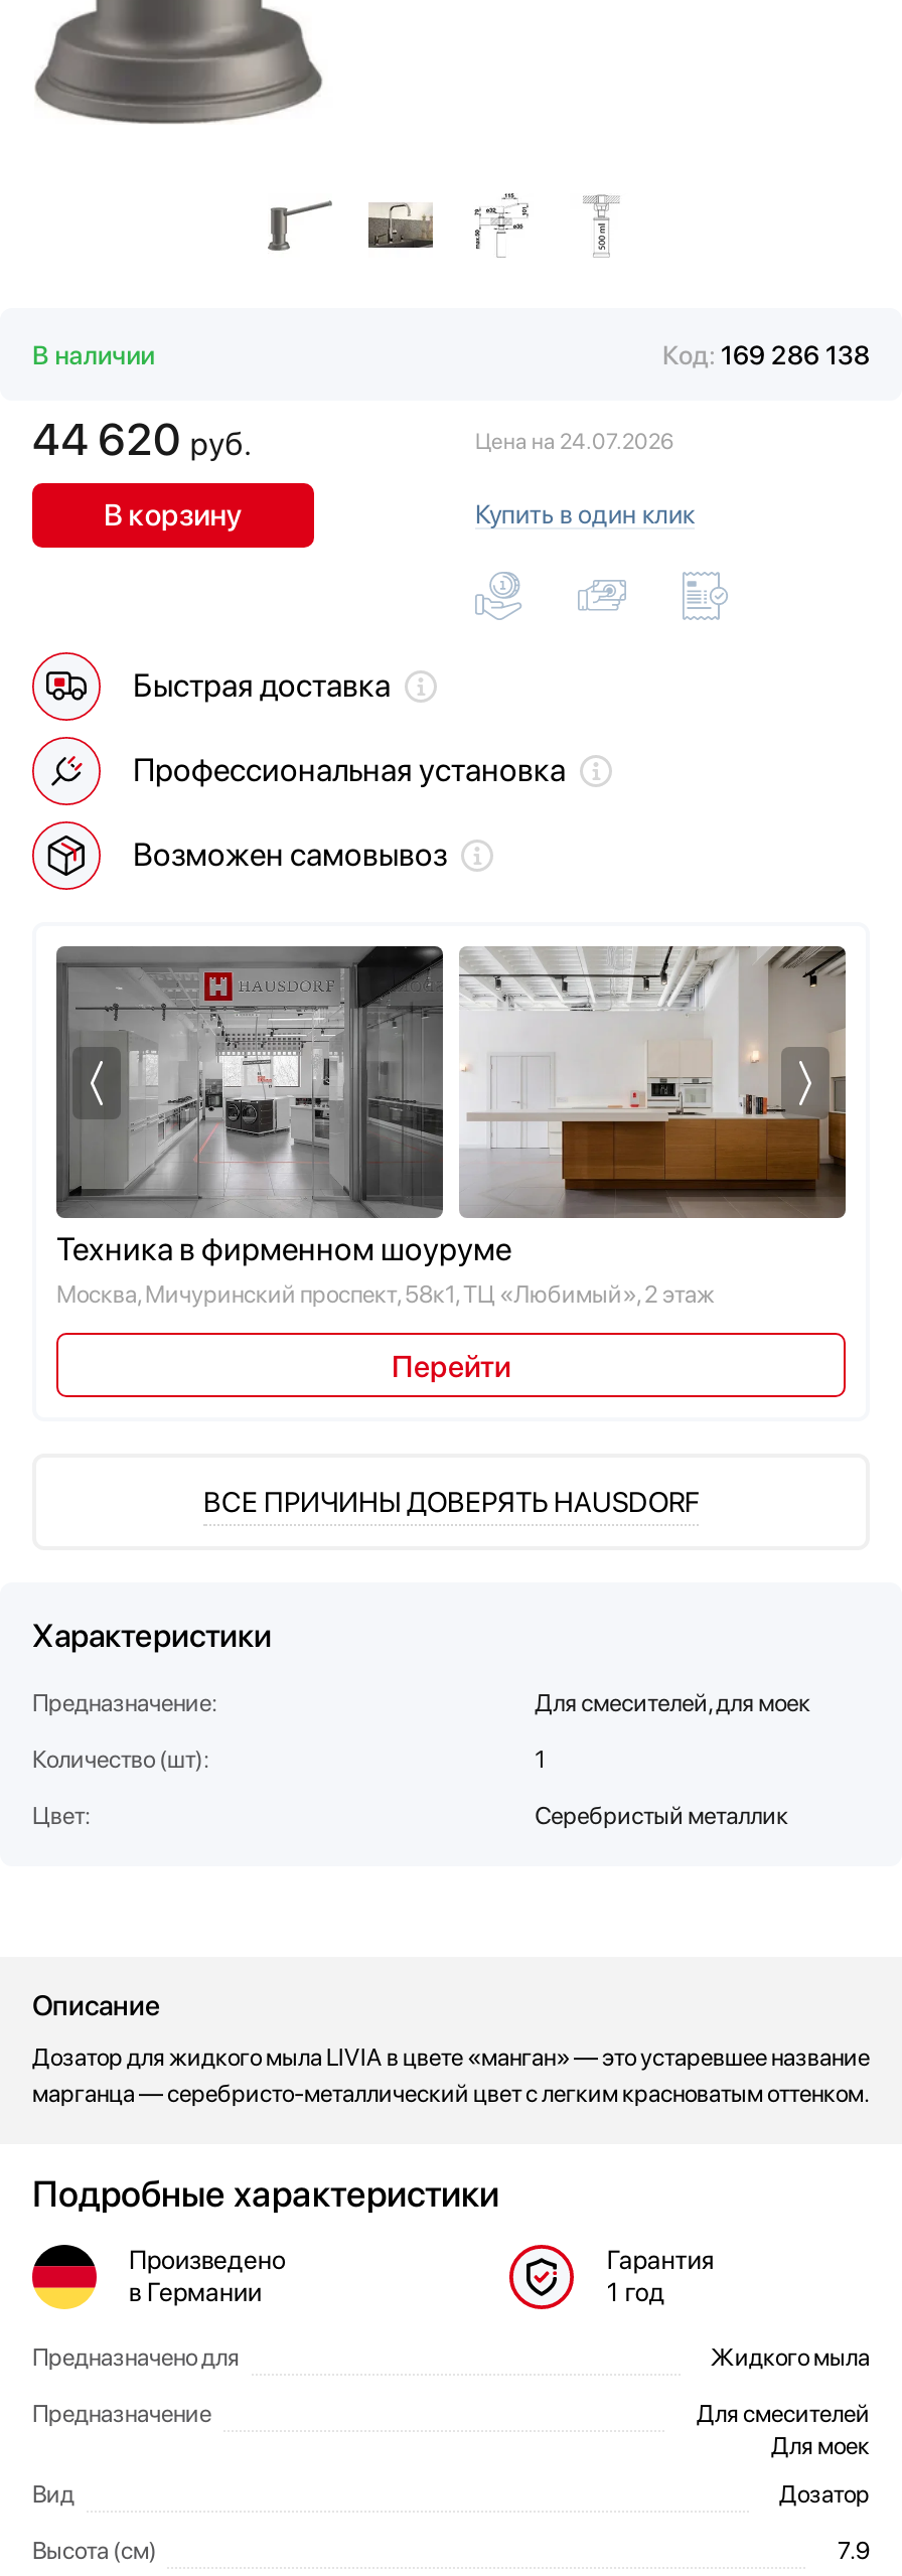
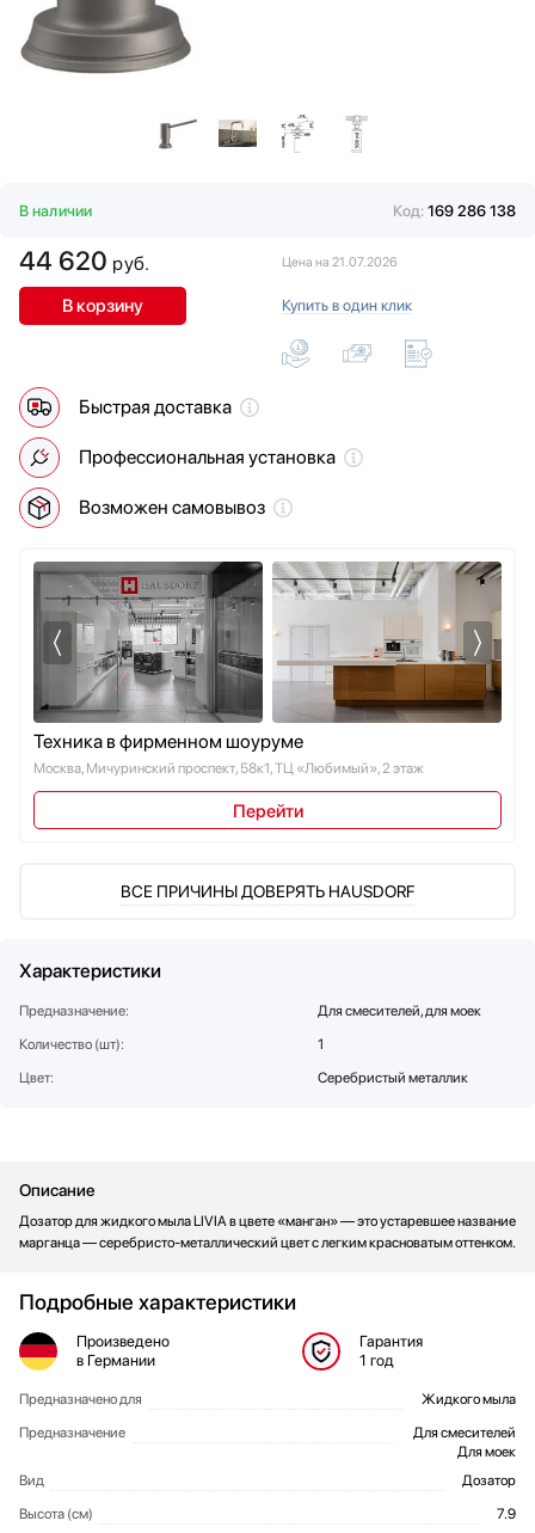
[475,429,674,455] Цена на 24.07.2026 -> [282,255,398,270] Цена на 21.07.2026

